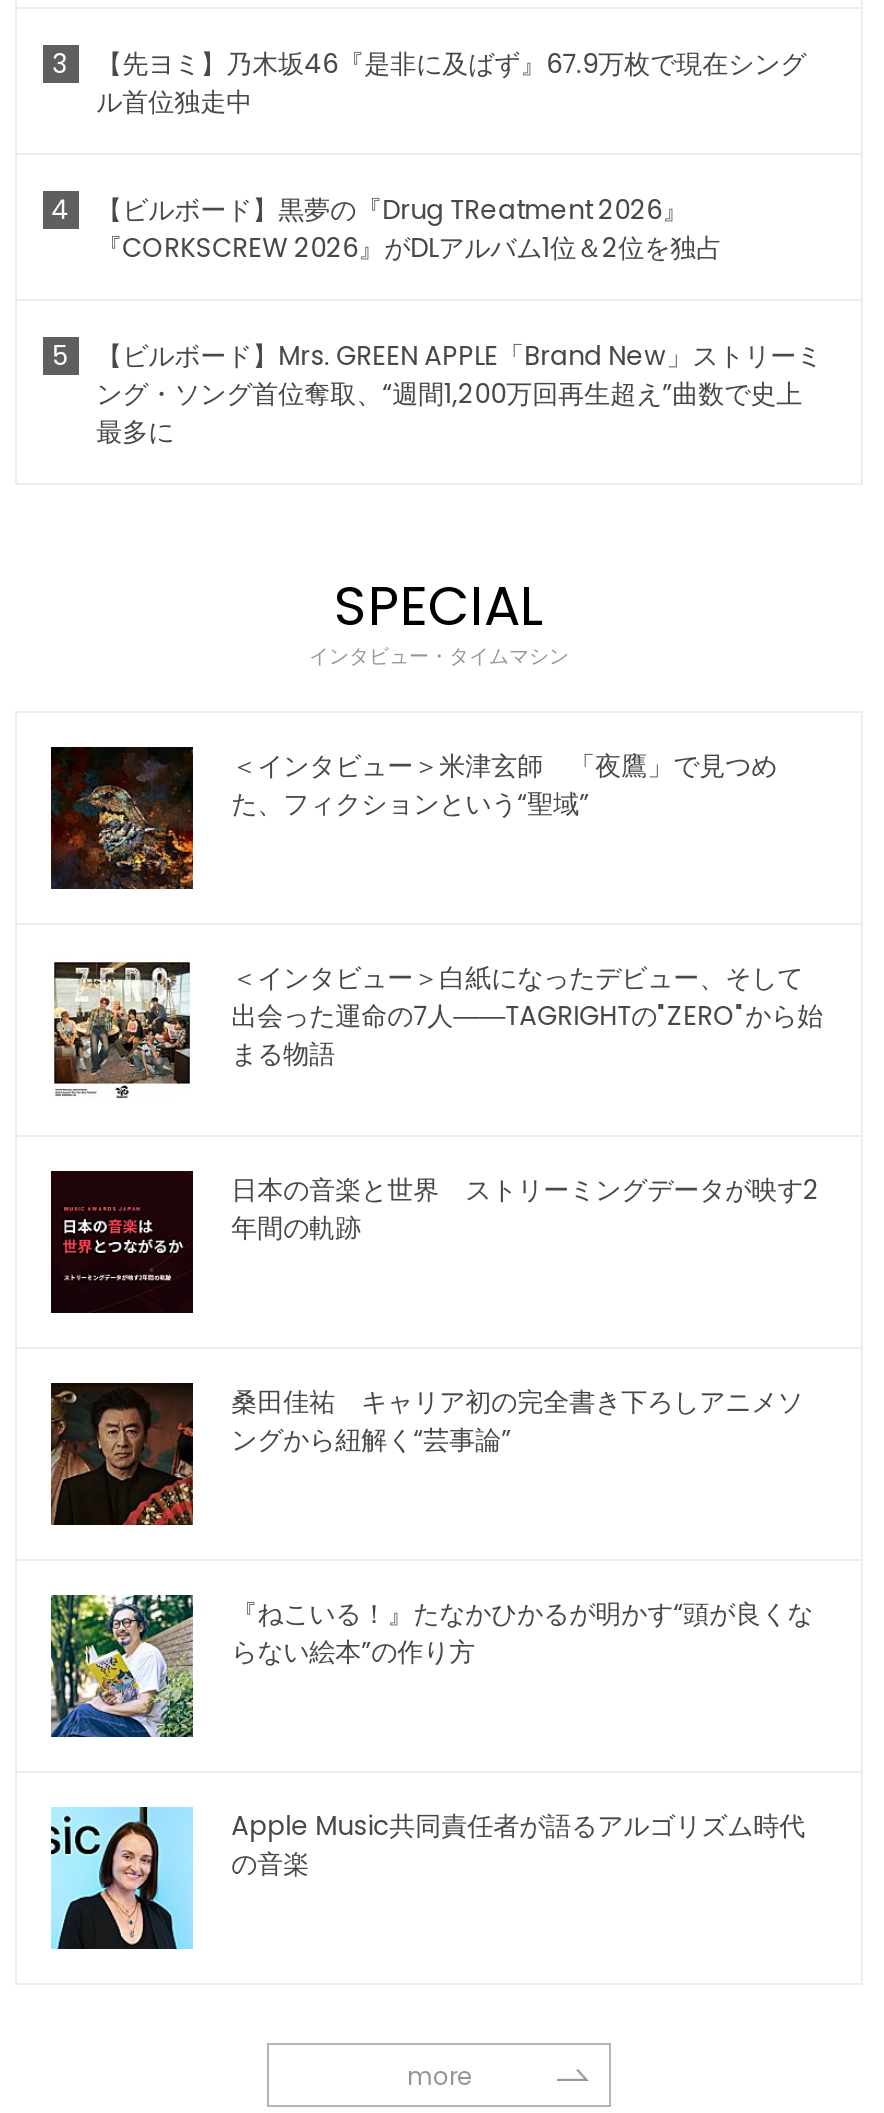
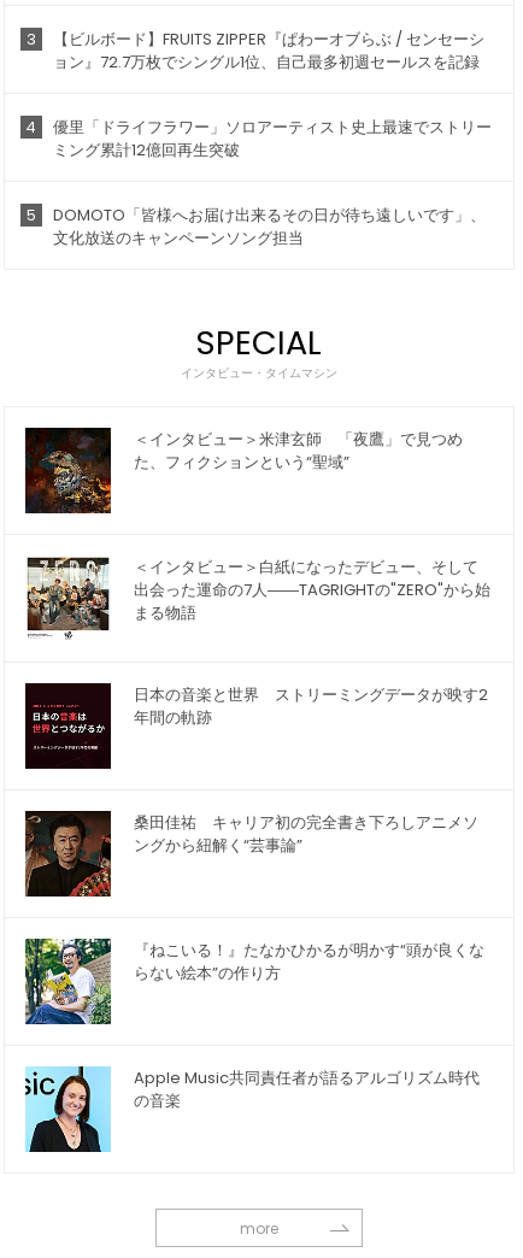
[96,45,806,121] 【先ヨミ】乃木坂46『是非に及ばず』67.9万枚で現在シング | ル首位独走中 -> [53,28,484,74] 【ビルボード】FRUITS ZIPPER『ぱわーオブらぶ / センセーシ | ョン』72.7万枚でシングル1位、自己最多初週セールスを記録
[96,191,722,267] 【ビルボード】黒夢の『Drug TReatment 2026』 | 『CORKSCREW 2026』がDLアルバム1位＆2位を独占 -> [53,116,491,162] 優里「ドライフラワー」ソロアーティスト史上最速でストリー | ミング累計12億回再生突破
[96,337,822,451] 【ビルボード】Mrs. GREEN APPLE「Brand New」ストリーミ | ング・ソング首位奪取、“週間1,200万回再生超え”曲数で史上 | 最多に -> [53,204,485,250] DOMOTO「皆様へお届け出来るその日が待ち遠しいです」、 | 文化放送のキャンペーンソング担当

